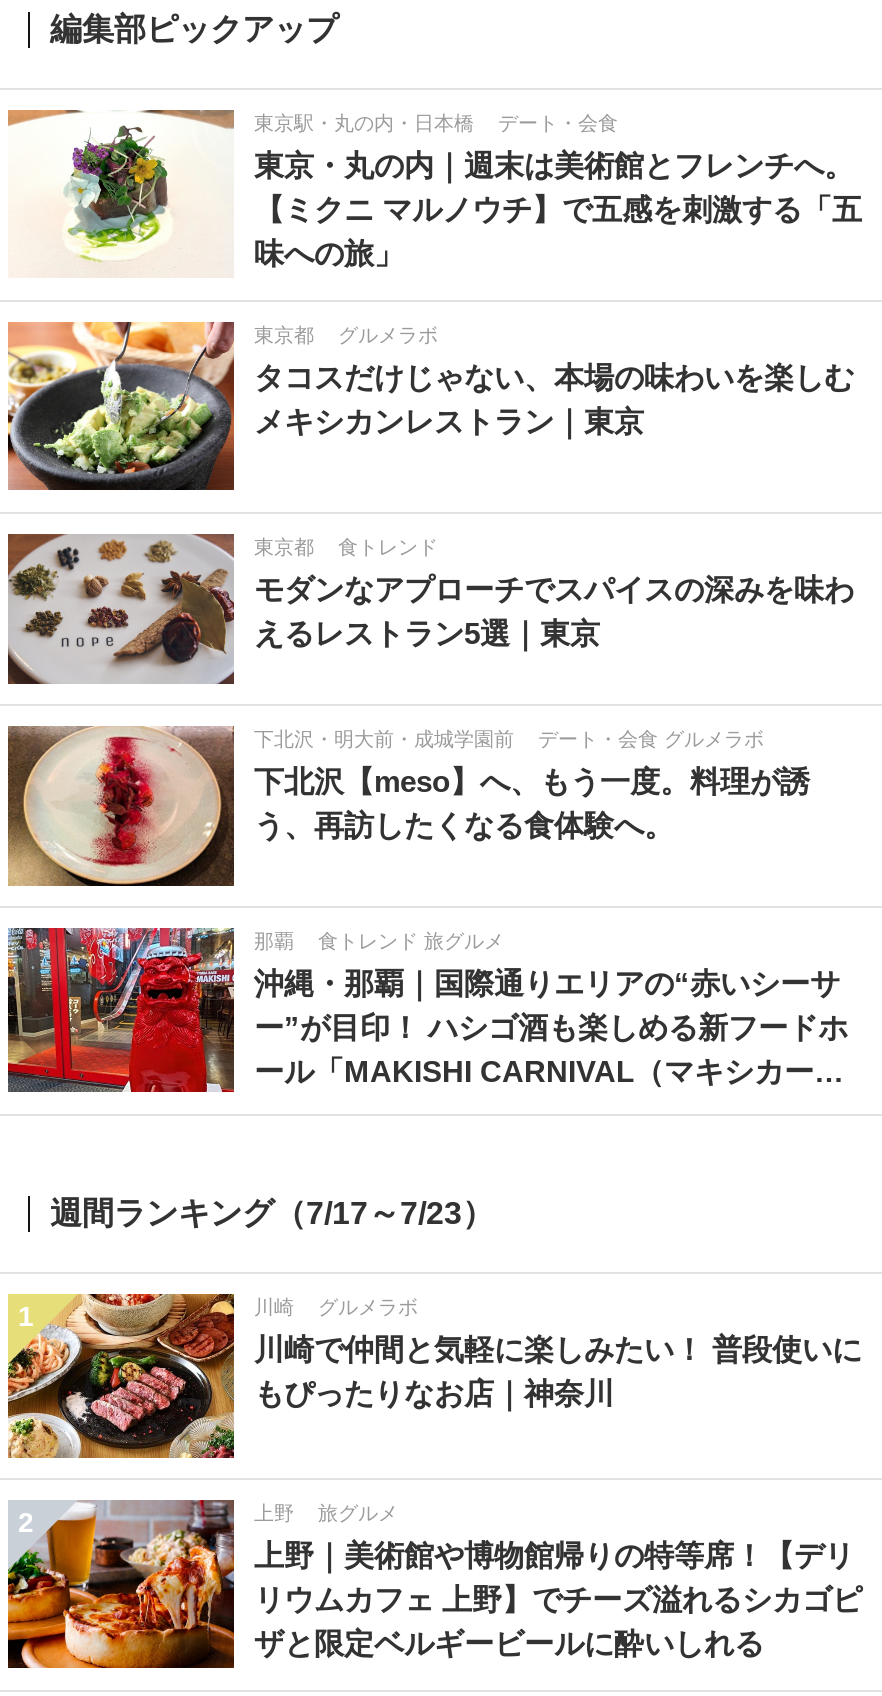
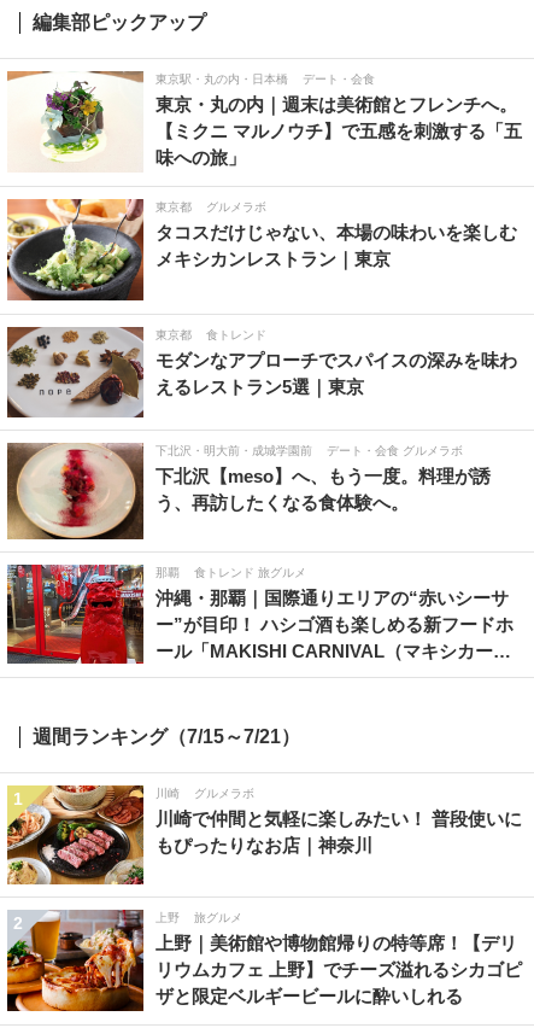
[50,1195,494,1229] 週間ランキング（7/17～7/23） -> [33,726,300,746] 週間ランキング（7/15～7/21）

